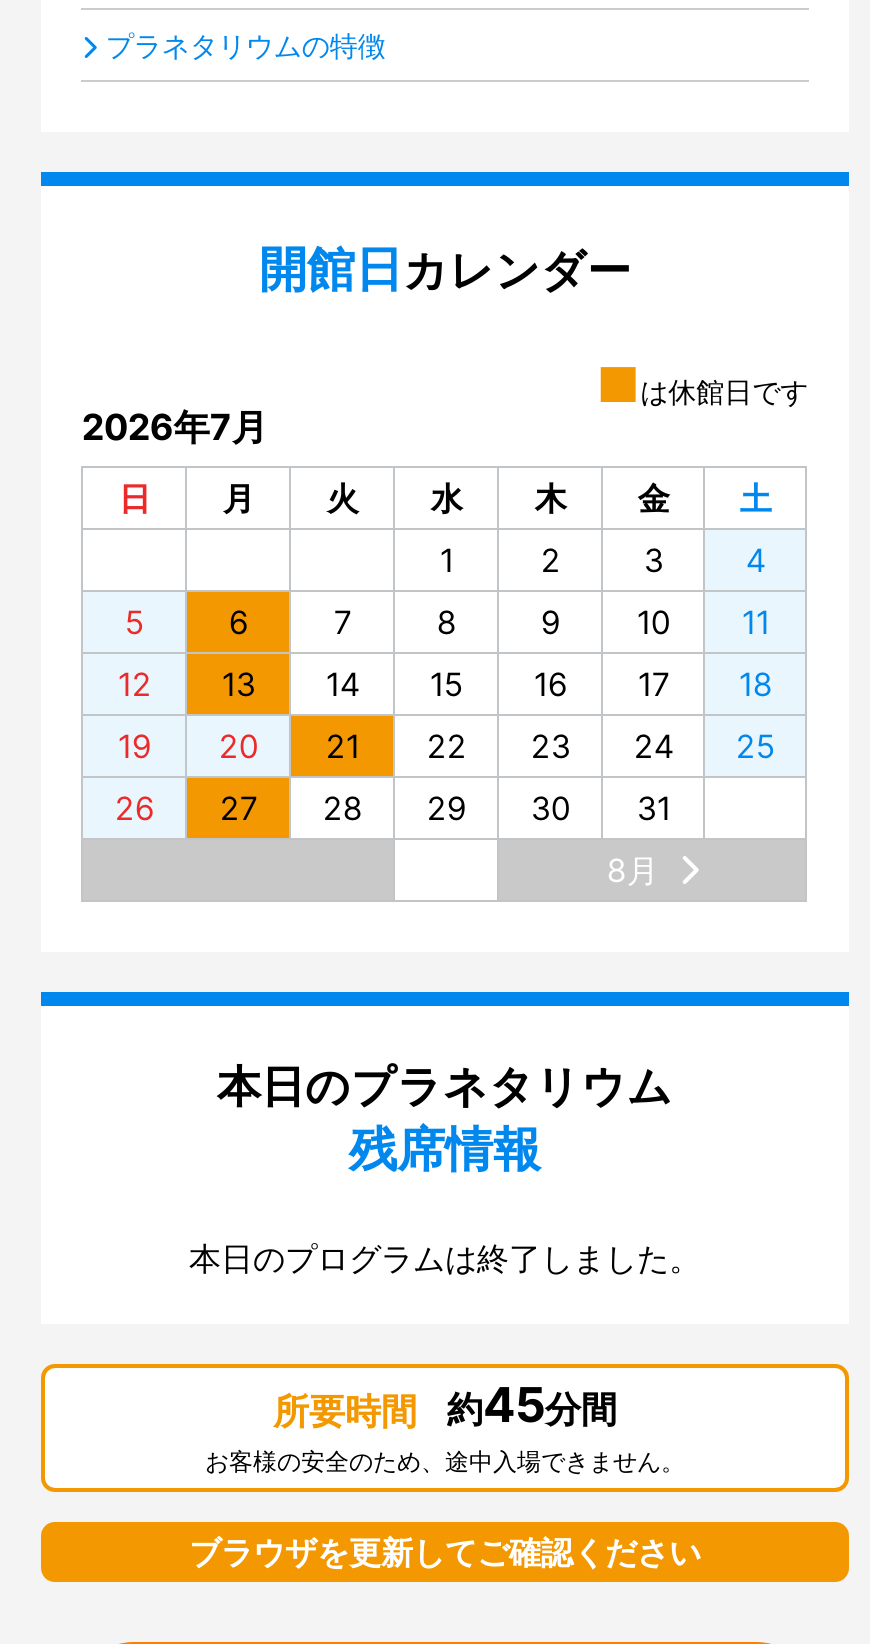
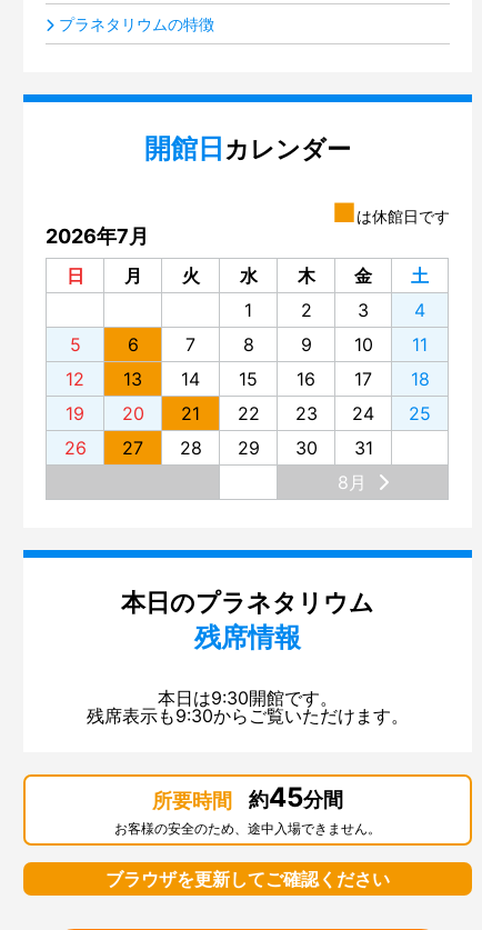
[189,1238,701,1278] 本日のプログラムは終了しました。 -> [87,687,409,727] 本日は9:30開館です。 | 残席表示も9:30からご覧いただけます。

